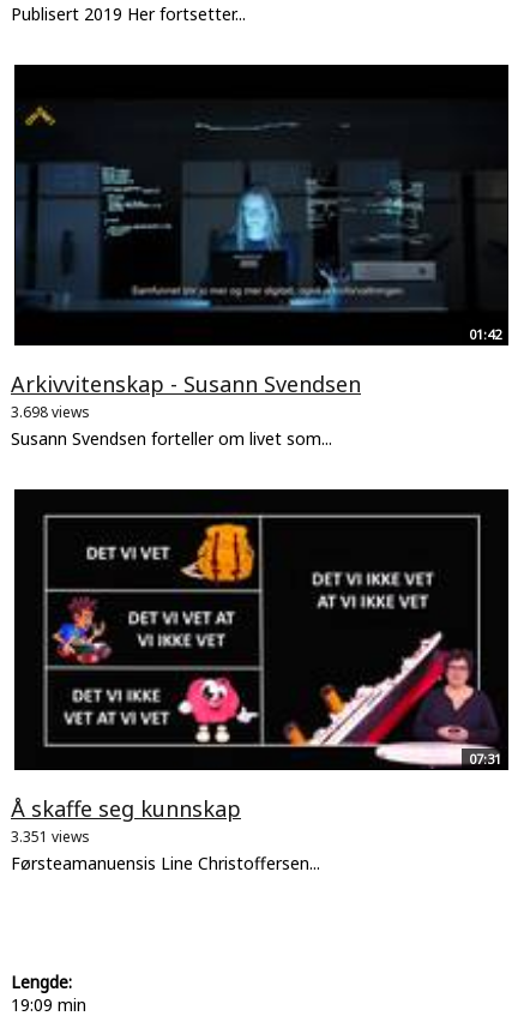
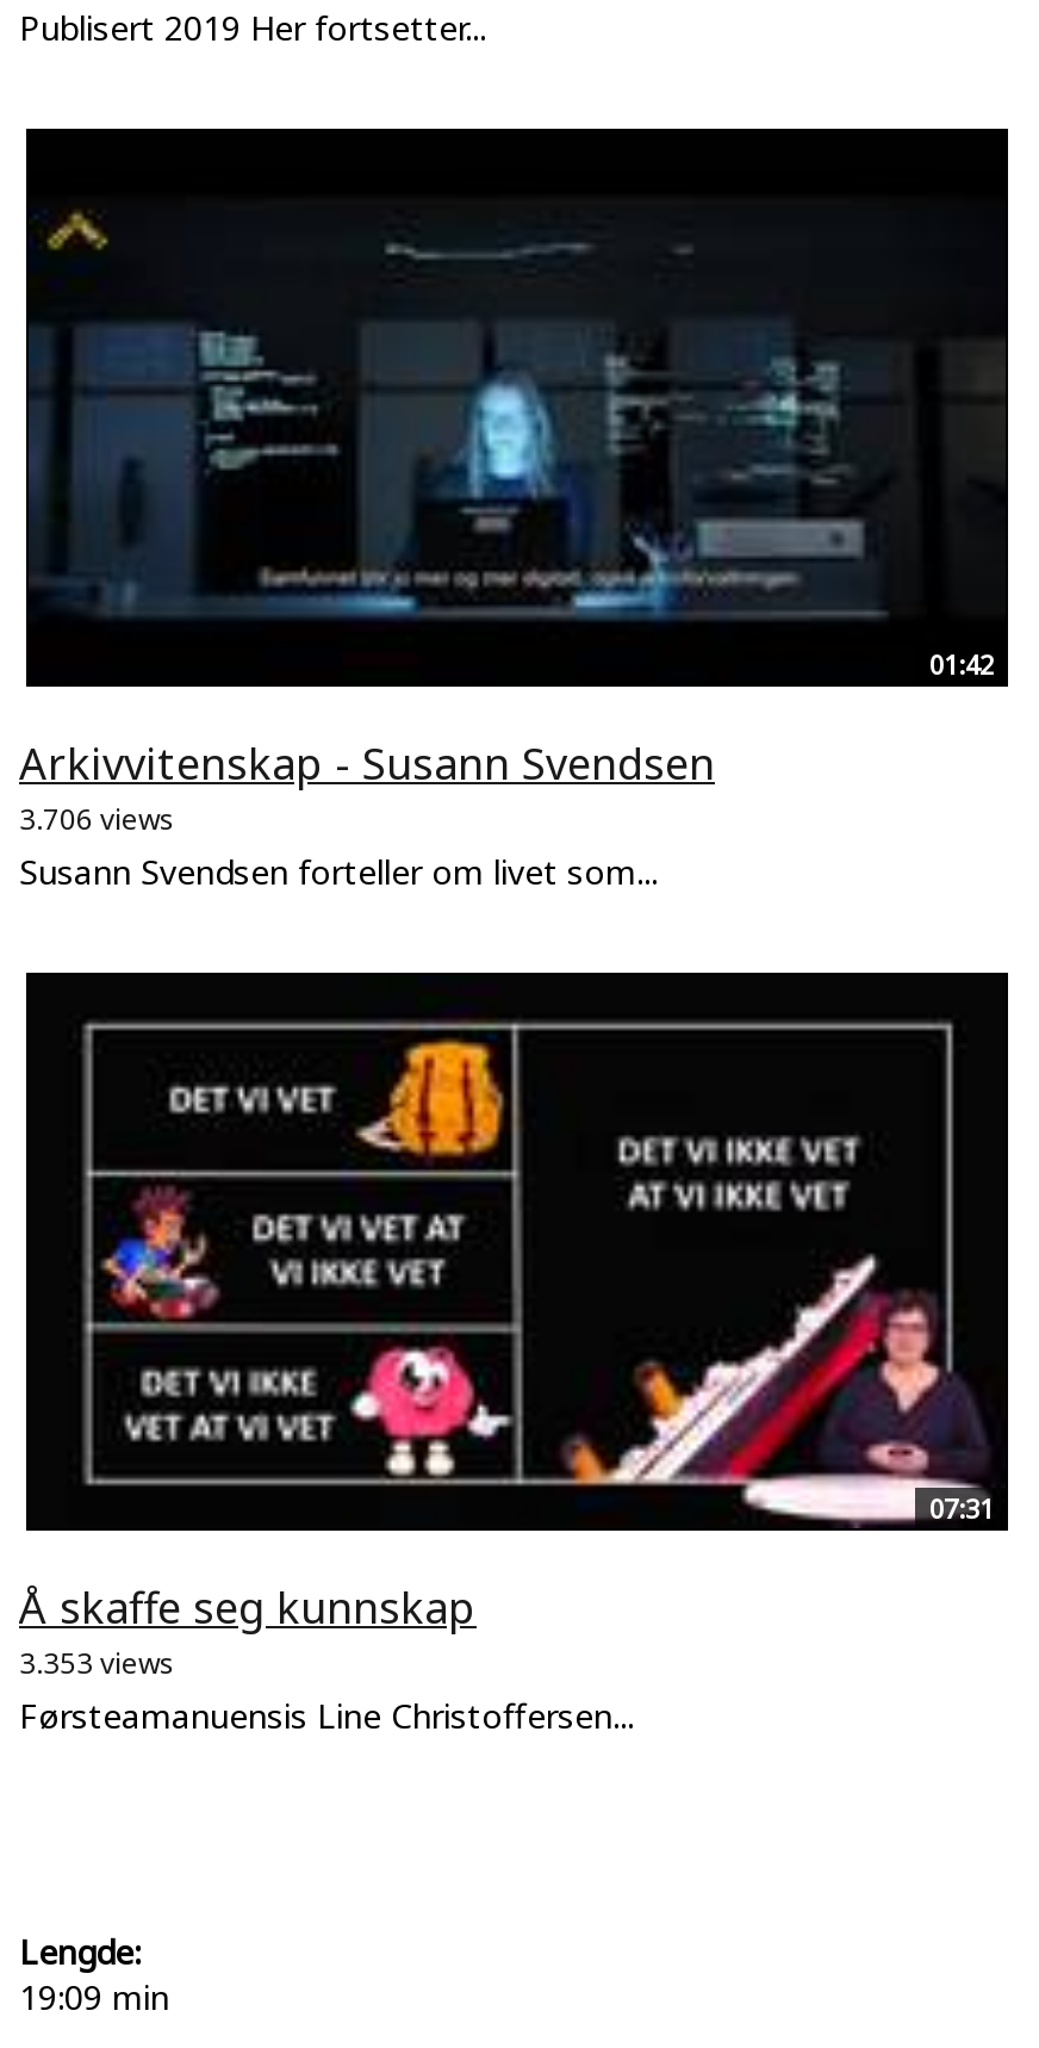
[11,402,90,422] 3.698 views -> [19,799,176,839] 3.706 views
[11,826,90,847] 3.351 views -> [19,1642,176,1683] 3.353 views

